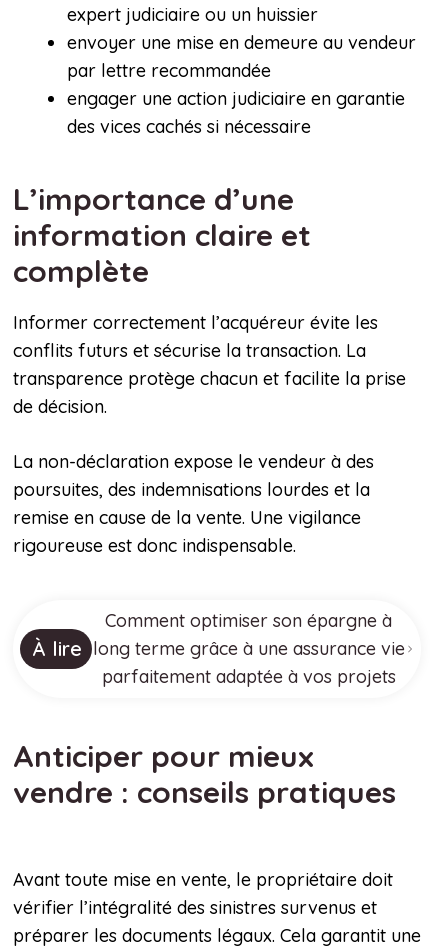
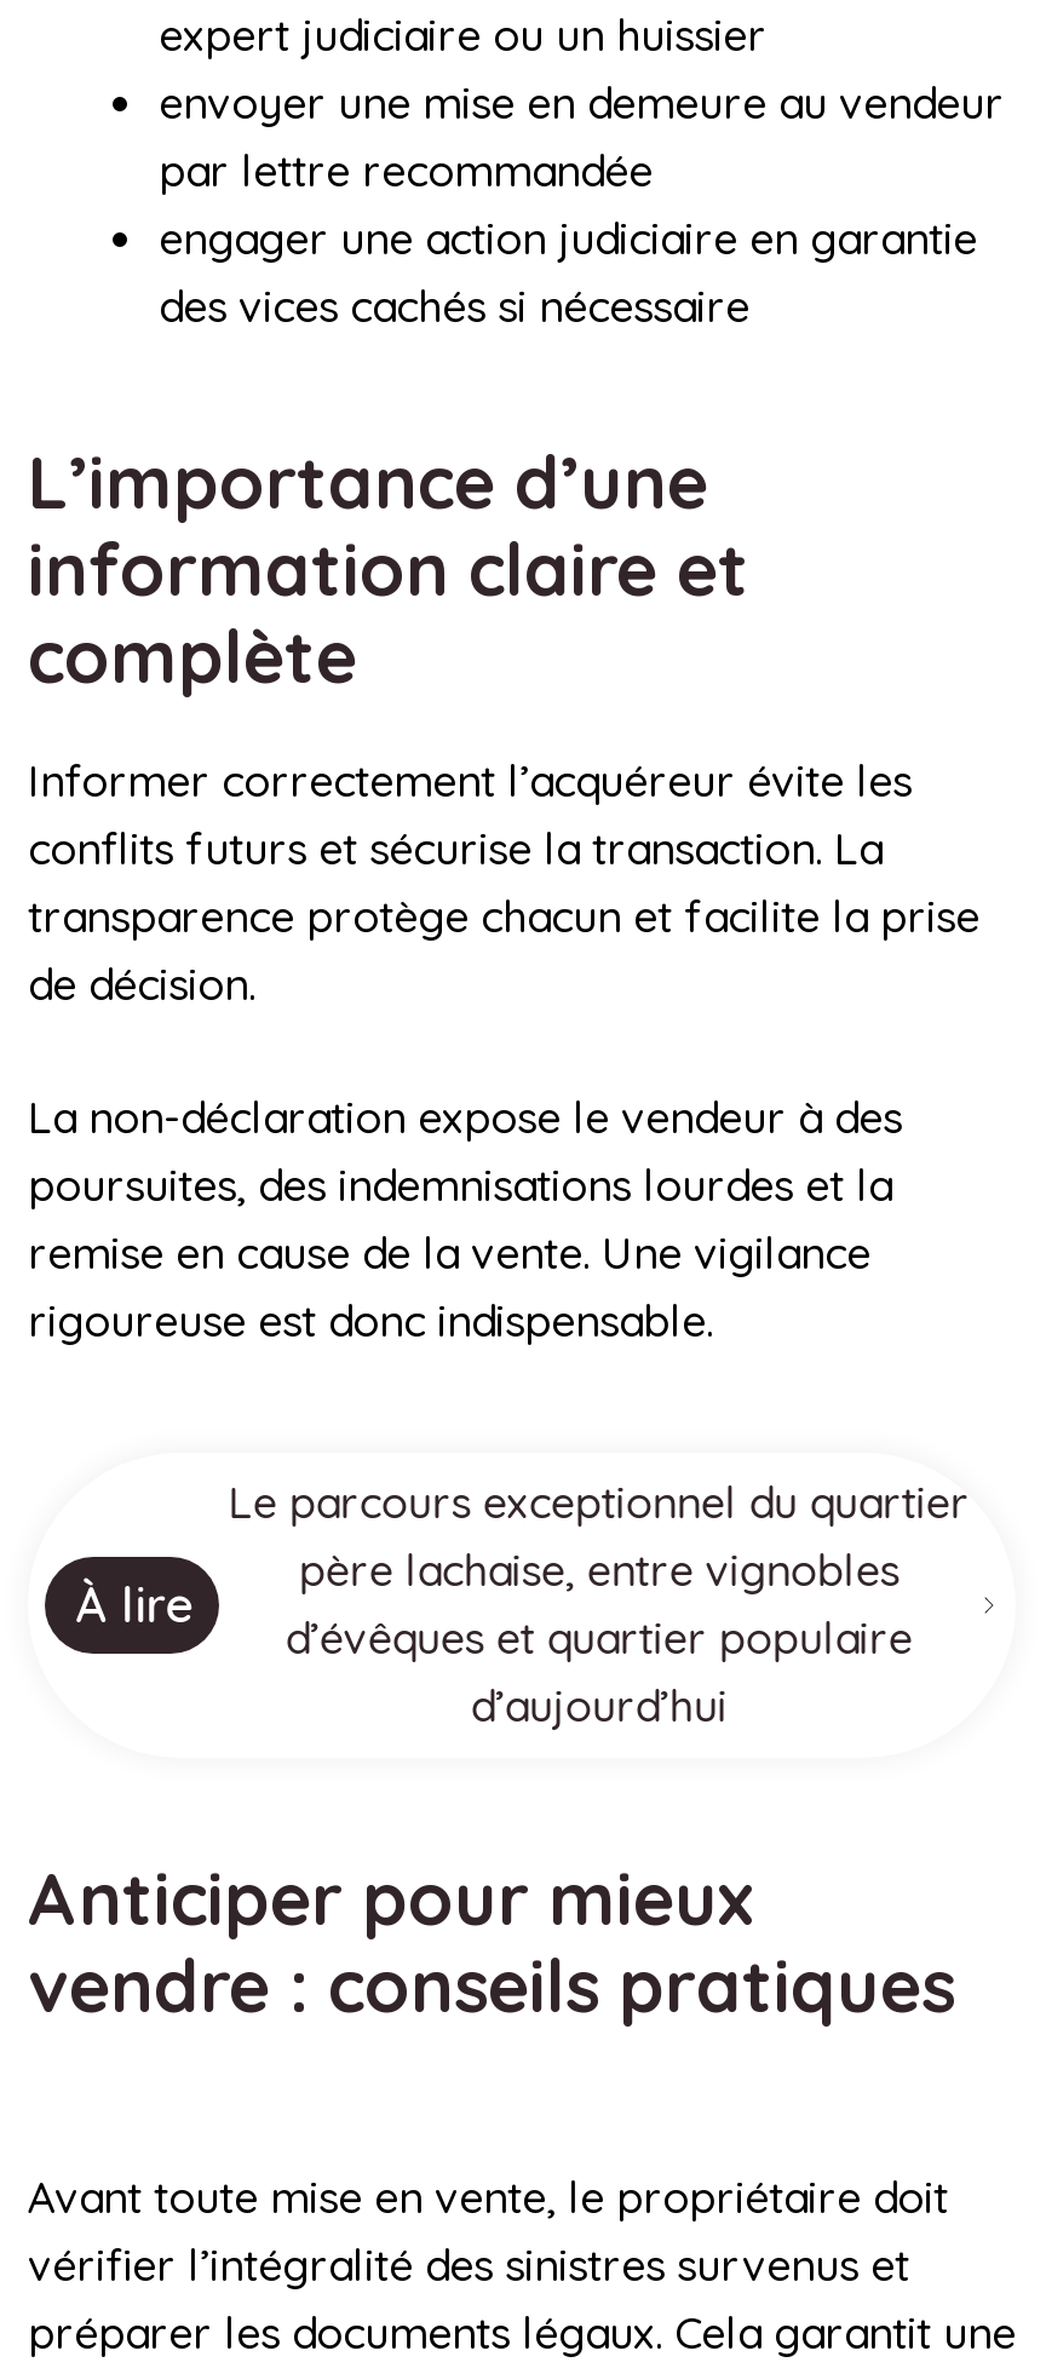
[93,609,405,688] Comment optimiser son épargne à | long terme grâce à une assurance vie | parfaitement adaptée à vos projets -> [228,1475,969,1734] Le parcours exceptionnel du quartier | père lachaise, entre vignobles | d’évêques et quartier populaire | d’aujourd’hui

